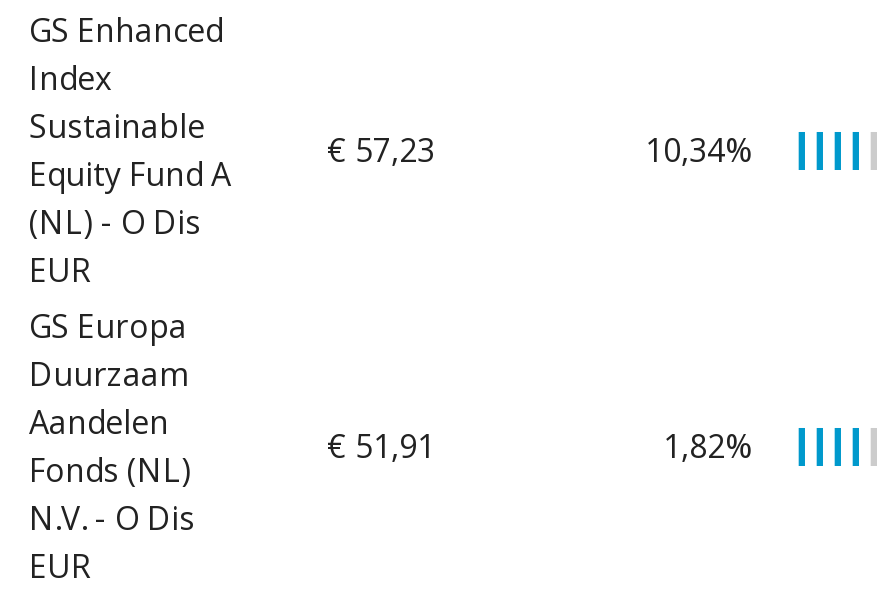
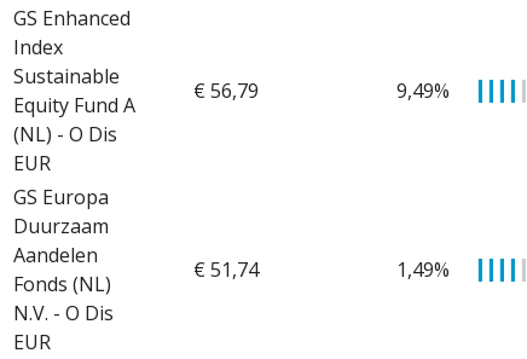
[327,128,435,172] € 57,23 -> [193,77,259,104] € 56,79
[645,128,751,172] 10,34% -> [396,77,450,104] 9,49%
[327,424,435,468] € 51,91 -> [193,256,259,283] € 51,74
[663,424,751,468] 1,82% -> [396,256,450,283] 1,49%

